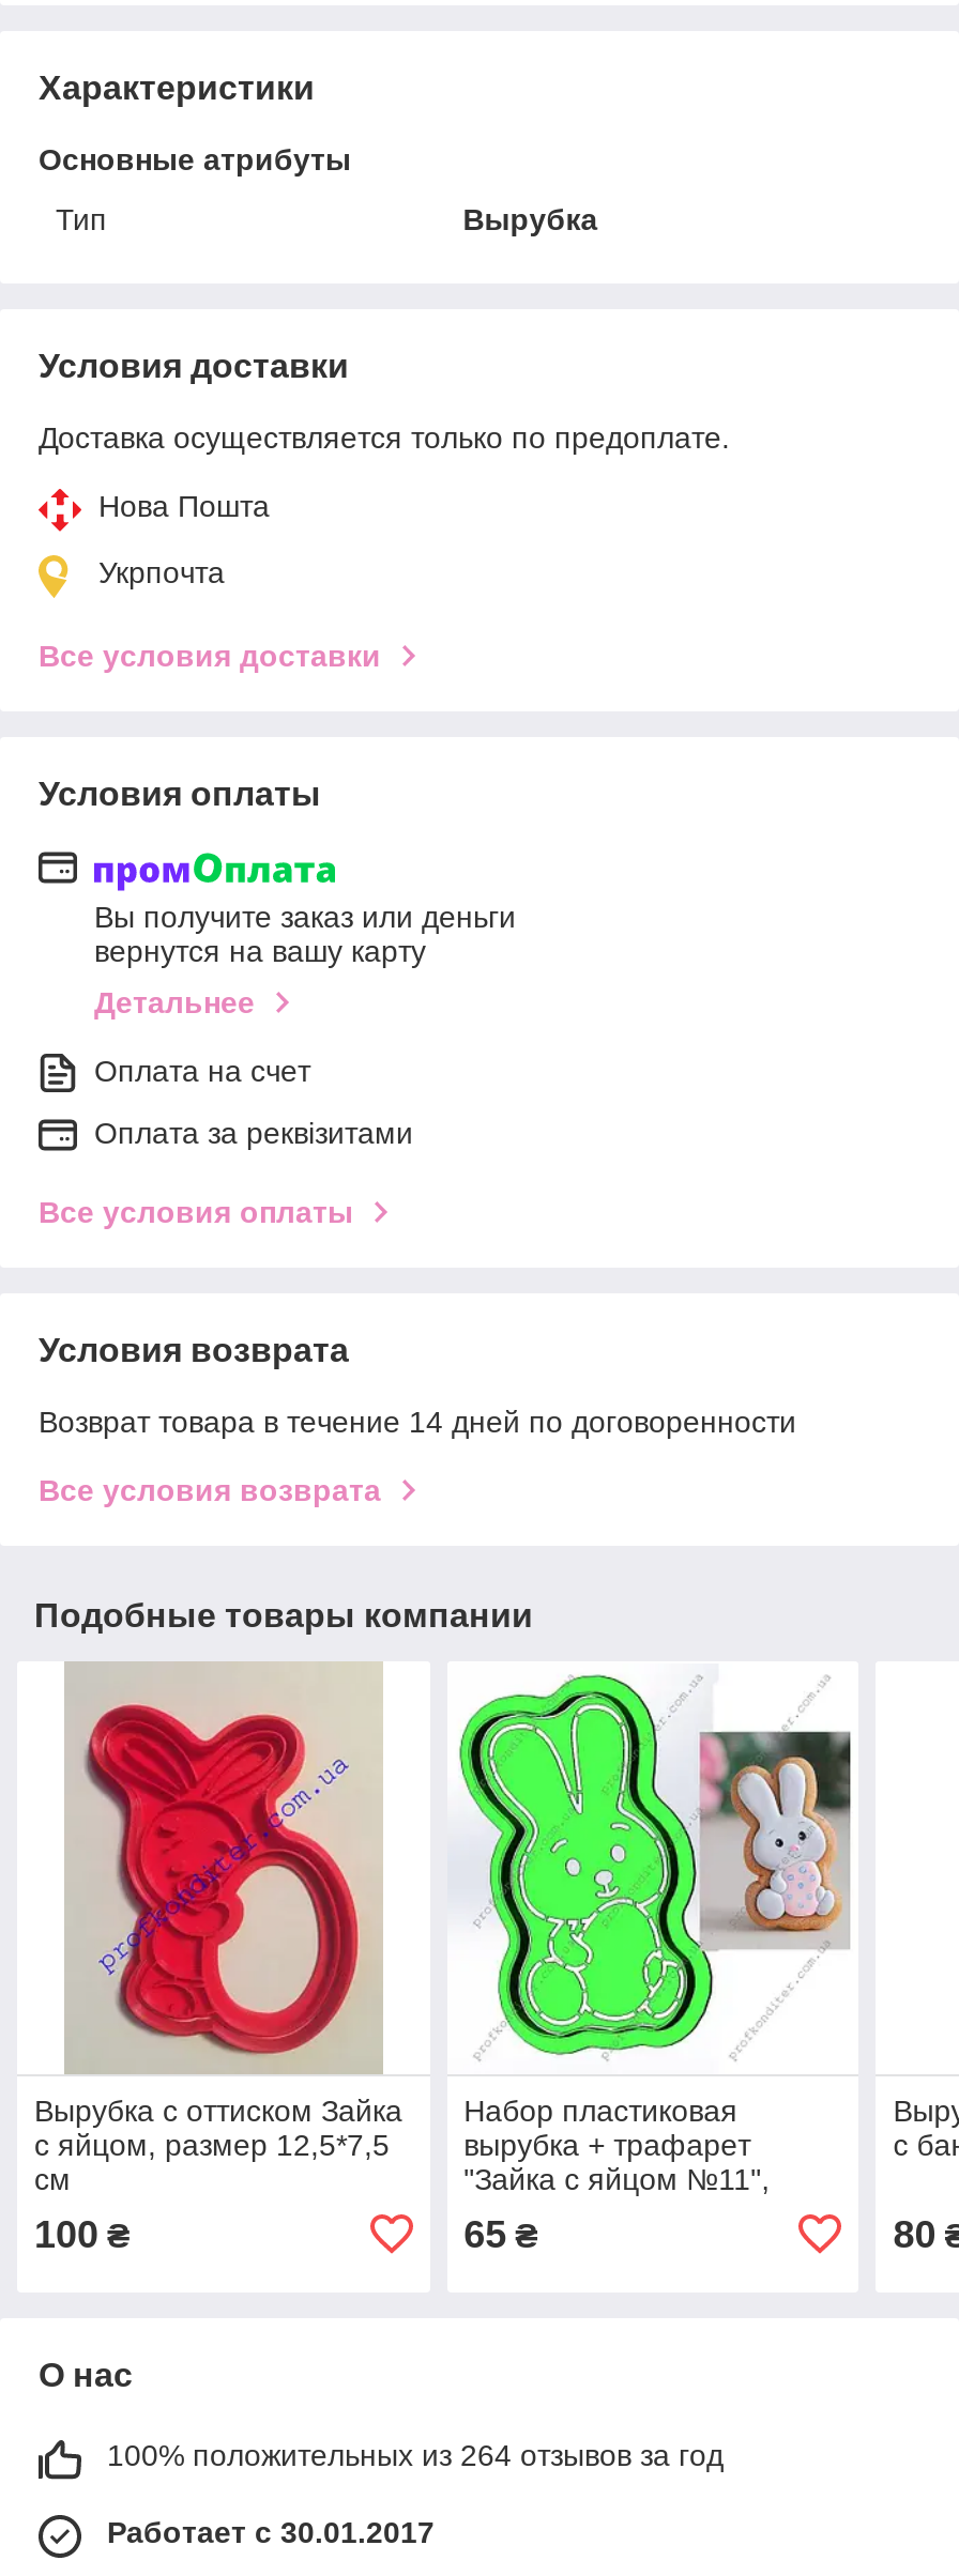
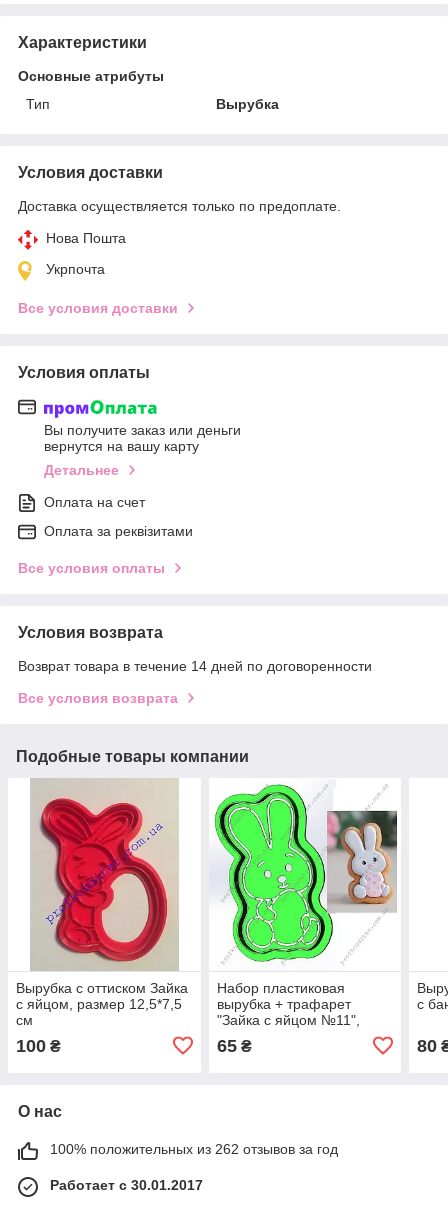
[107,2438,724,2472] 100% положительных из 264 отзывов за год -> [50,1141,338,1157] 100% положительных из 262 отзывов за год

